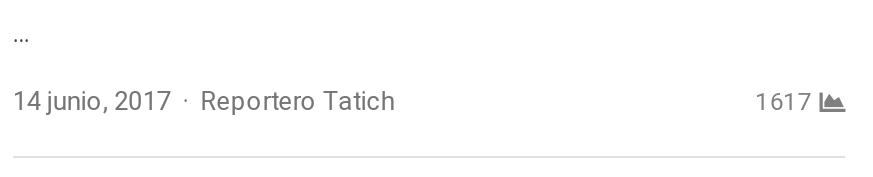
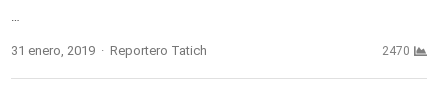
[12,86,170,116] 14 junio, 2017 -> [11,43,95,58] 31 enero, 2019
[756,88,812,116] 1617 -> [382,44,410,58] 2470

